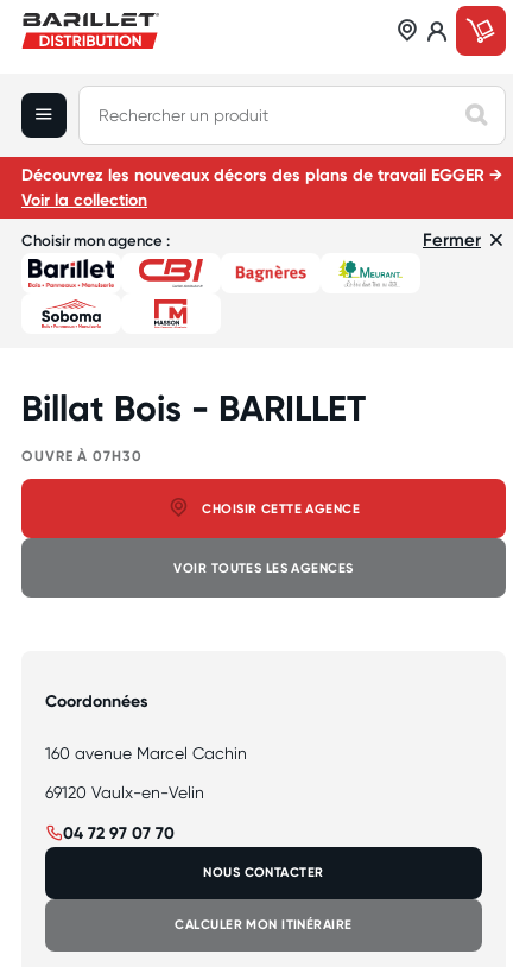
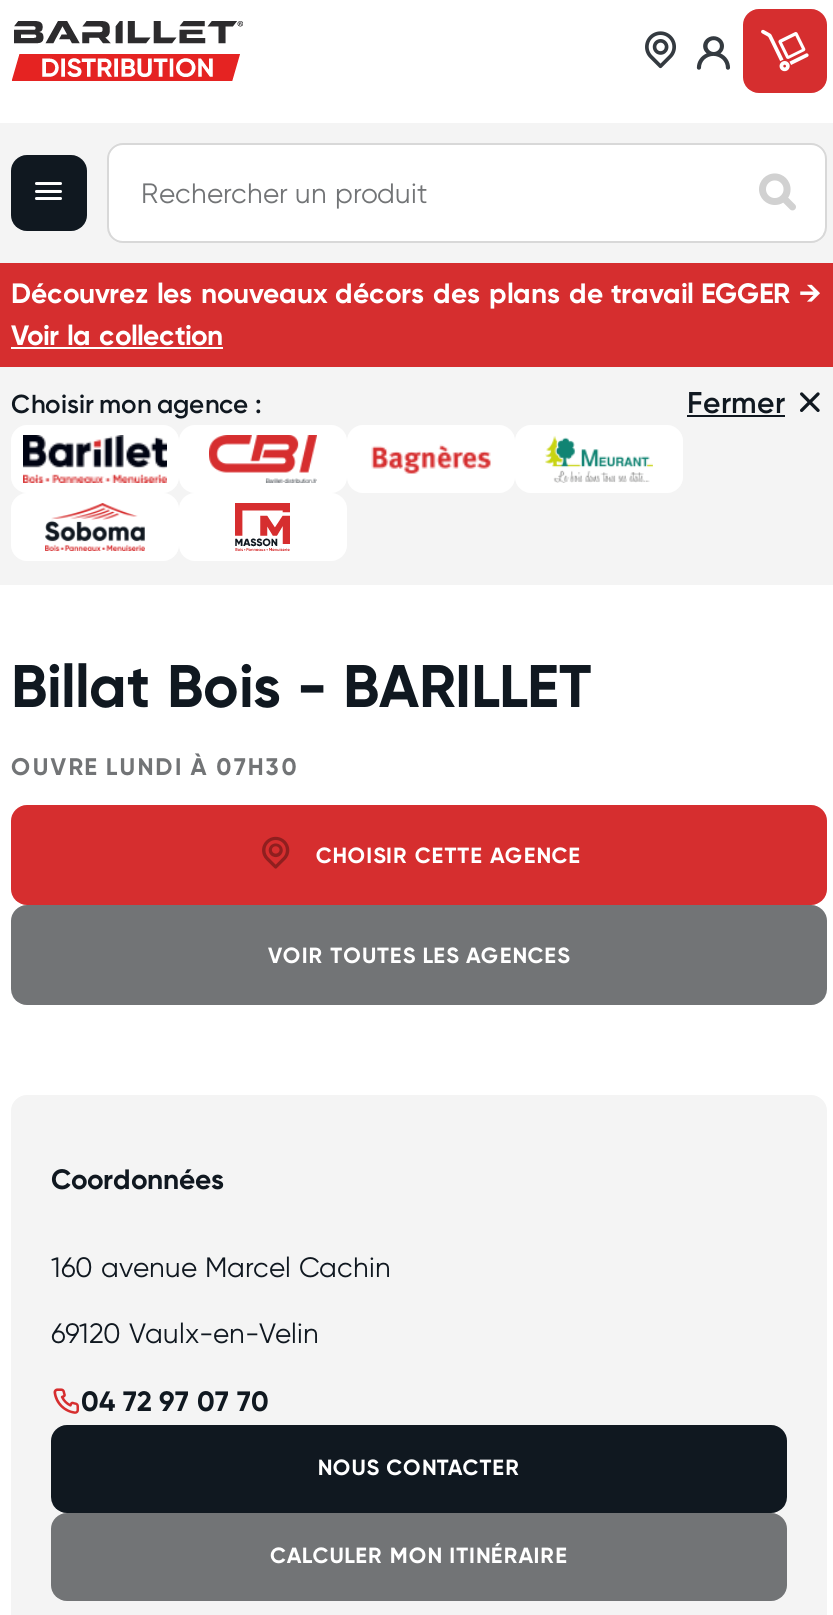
[21,448,142,464] OUVRE À 07H30 -> [11,753,299,781] OUVRE LUNDI À 07H30

